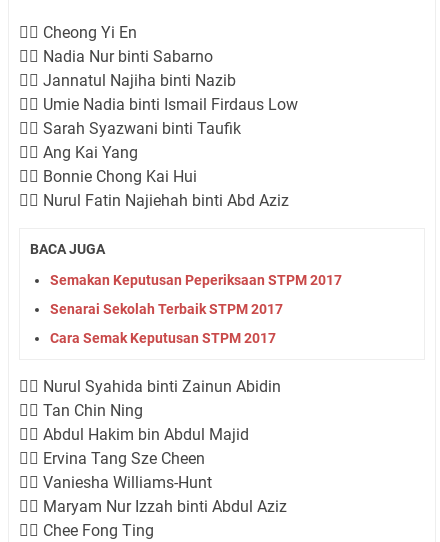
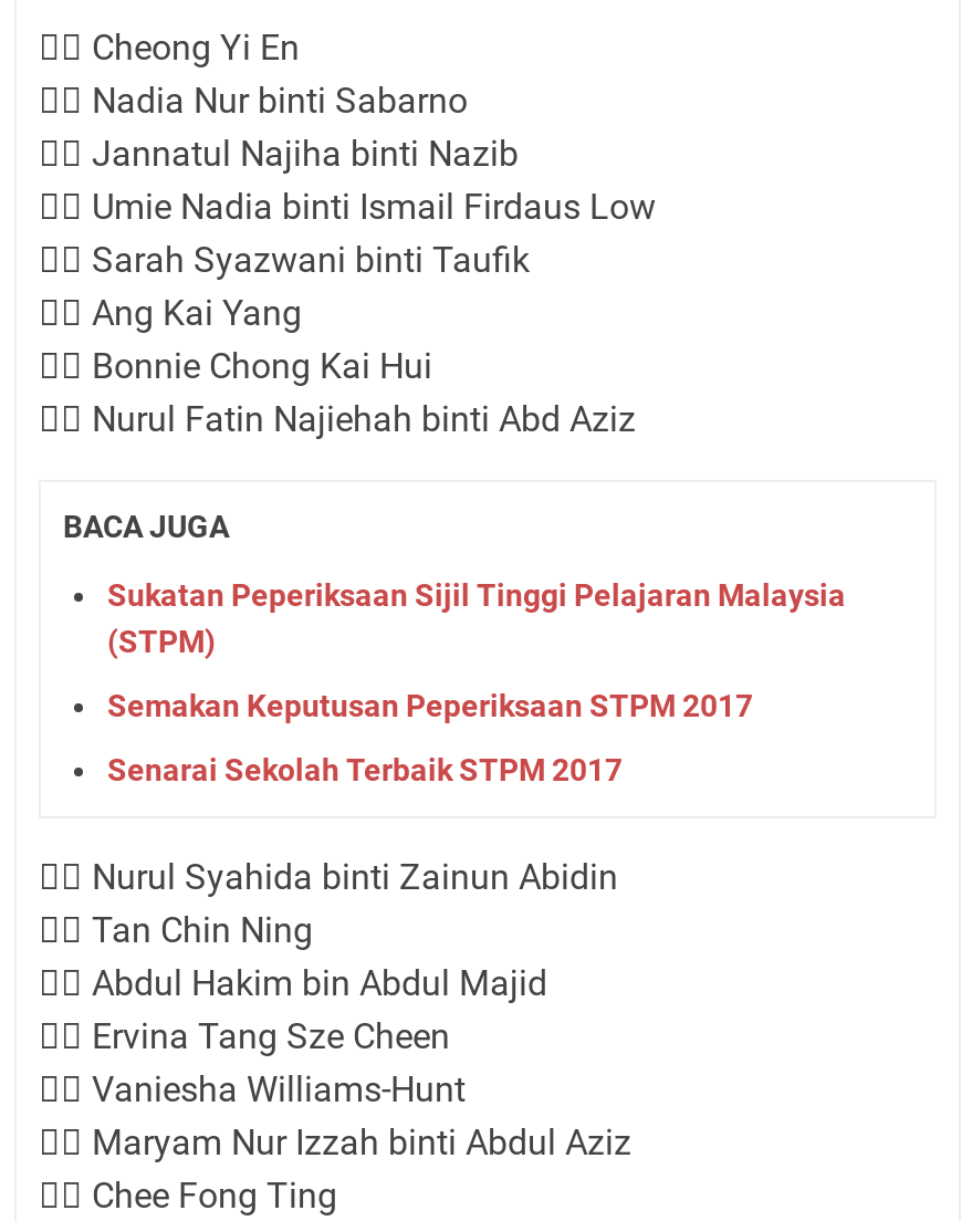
none -> [107,576,846,658] Sukatan Peperiksaan Sijil Tinggi Pelajaran Malaysia | (STPM)
moved [50,272,342,317] -> [107,687,753,787]: Semakan Keputusan Peperiksaan STPM 2017 | Senarai Sekolah Terbaik STPM 2017
[50,330,276,346] Cara Semak Keputusan STPM 2017 -> none

